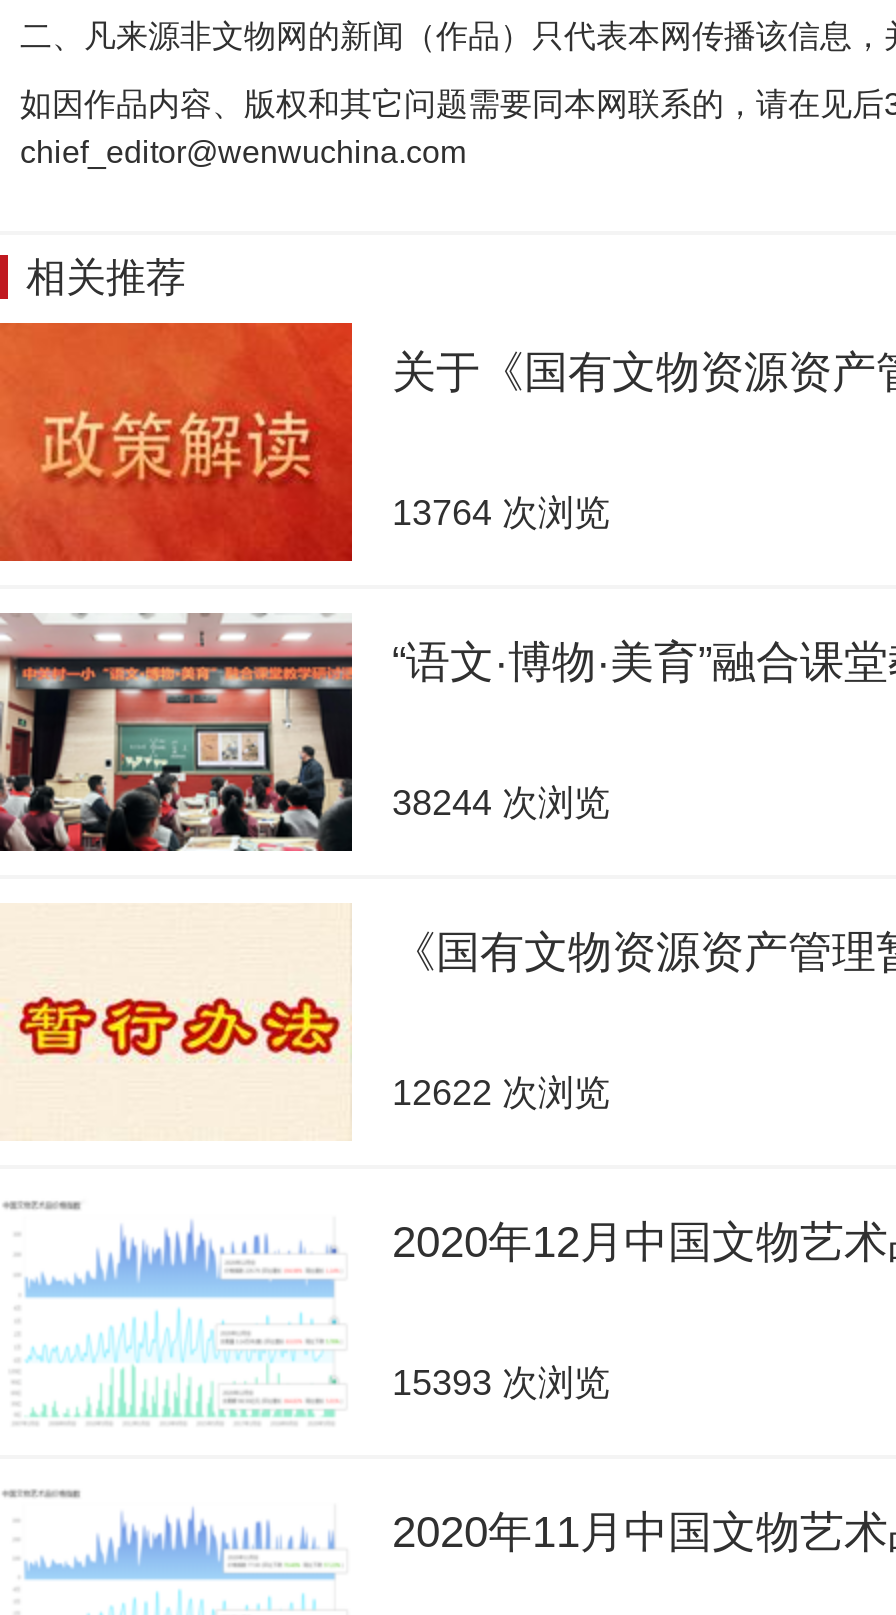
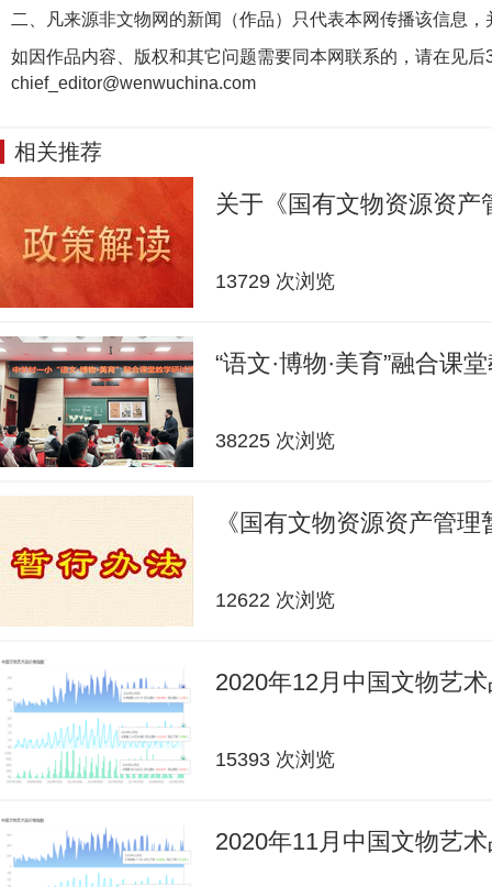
[392,493,610,533] 13764 次浏览 -> [215,270,335,292] 13729 次浏览
[392,783,610,823] 38244 次浏览 -> [215,430,335,452] 38225 次浏览

